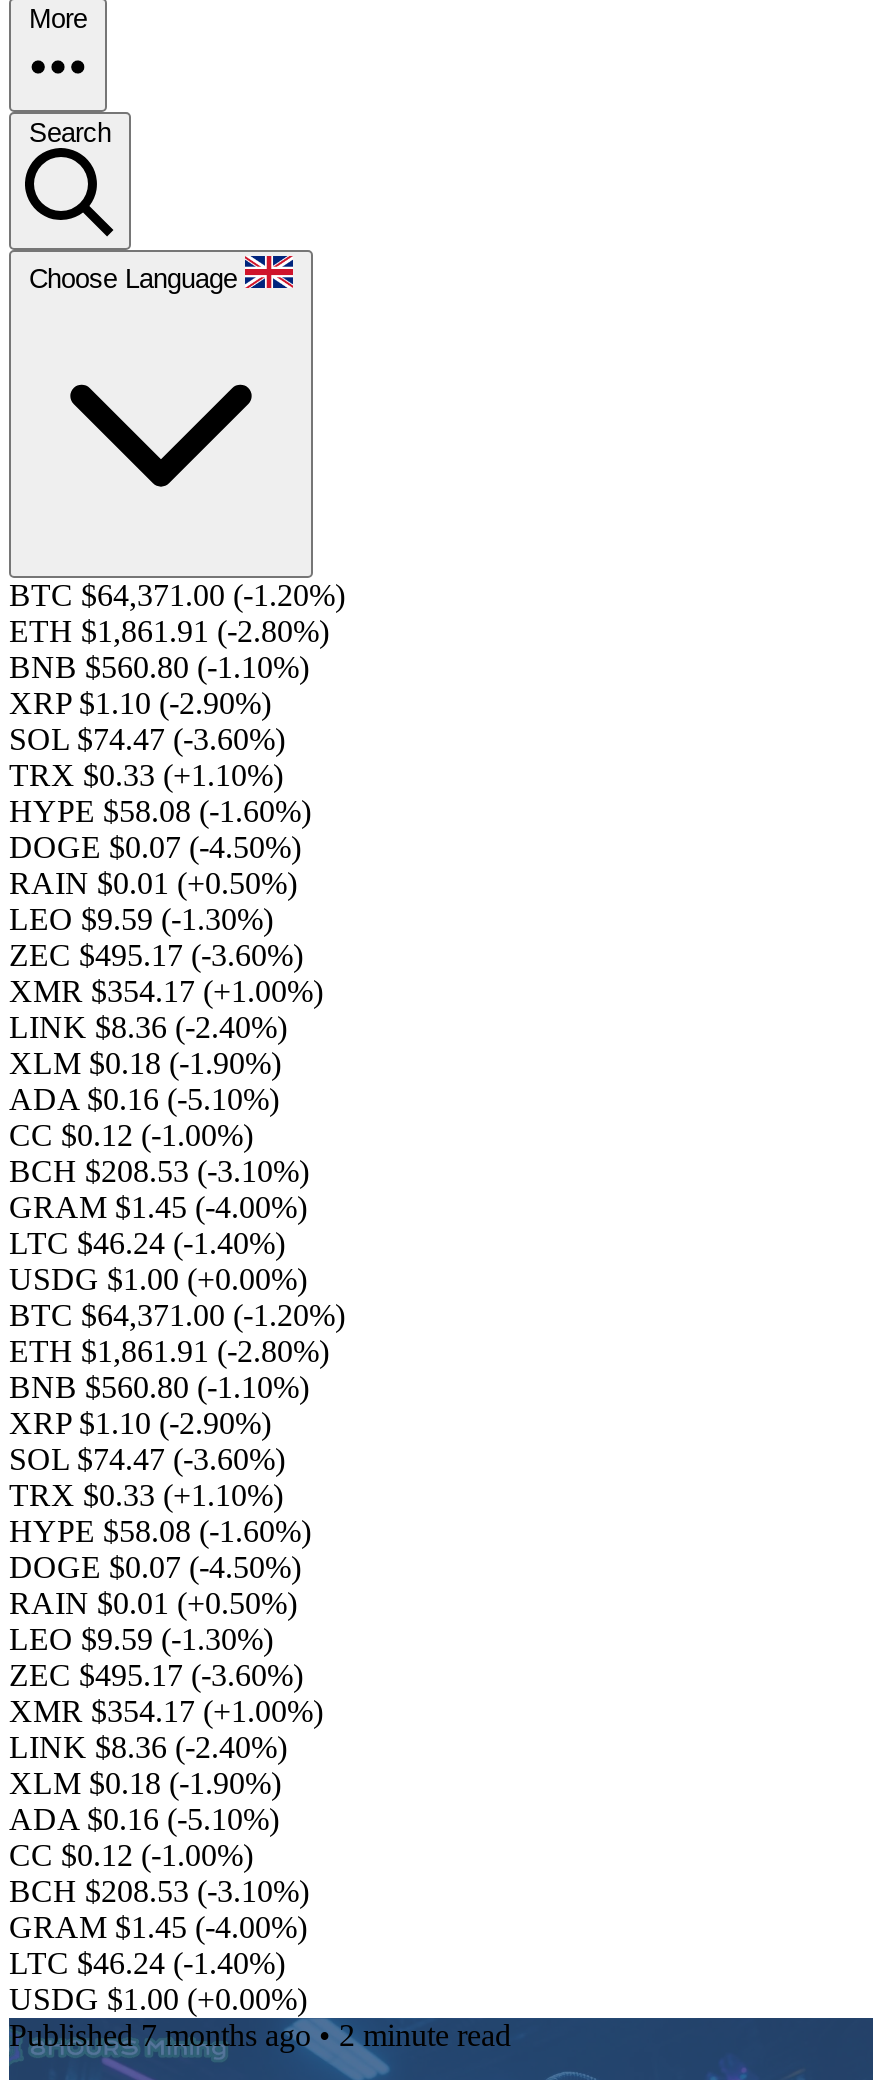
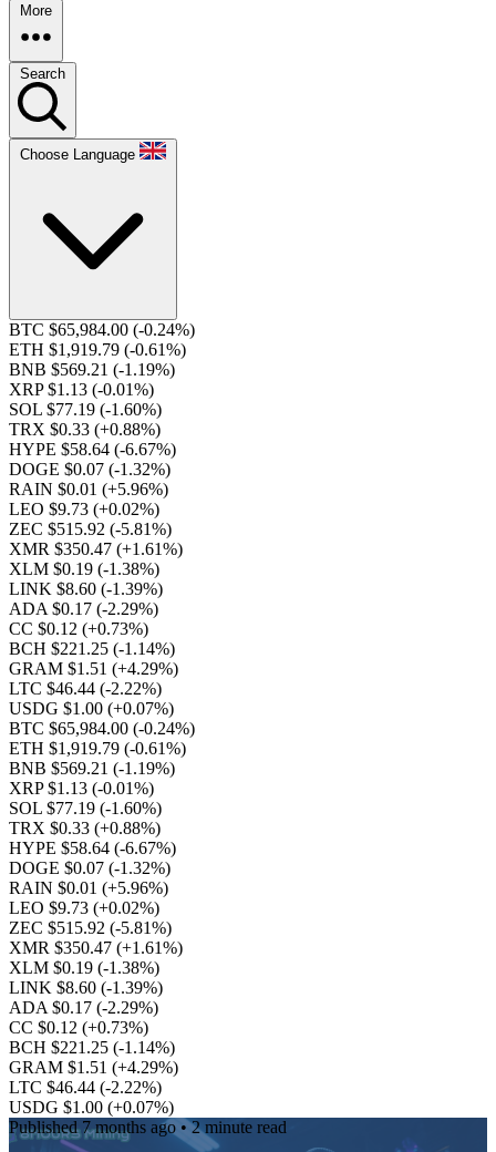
[9,578,345,2016] BTC $64,371.00(-1.20%) | ETH $1,861.91 (-2.80%) | BNB $560.80 (-1.10%) | XRP $1.10 (-2.90%) | SOL $74.47(-3.60%) | TRX $0.33 (+1.10%) | HYPE $58.08 (-1.60%) | DOGE $0.07 (-4.50%) | RAIN $0.01 (+0.50%) | LEO $9.59 (-1.30%) | ZEC $495.17 (-3.60%) | XMR $354.17(+1.00%) | LINK $8.36 (-2.40%) | XLM $0.18 (-1.90%) | ADA $0.16 (-5.10%) | CC $0.12 (-1.00%) | BCH $208.53 (-3.10%) | GRAM $1.45 (-4.00%) | LTC $46.24 (-1.40%) | USDG $1.00(+0.00%) | BTC $64,371.00 (-1.20%) | ETH $1,861.91 (-2.80%) | BNB $560.80 (-1.10%) | XRP $1.10 (-2.90%) | SOL $74.47(-3.60%) | TRX $0.33 (+1.10%) | HYPE $58.08 (-1.60%) | DOGE $0.07 (-4.50%) | RAIN $0.01 (+0.50%) | LEO $9.59 (-1.30%) | ZEC $495.17 (-3.60%) | XMR $354.17(+1.00%) | LINK $8.36 (-2.40%) | XLM $0.18 (-1.90%) | ADA $0.16 (-5.10%) | CC $0.12 (-1.00%) | BCH $208.53 (-3.10%) | GRAM $1.45 (-4.00%) | LTC $46.24 (-1.40%) | USDG $1.00(+0.00%) -> [9,320,195,1117] BTC $65,984.00(-0.24%) | ETH $1,919.79 (-0.61%) | BNB $569.21 (-1.19%) | XRP $1.13 (-0.01%) | SOL $77.19(-1.60%) | TRX $0.33 (+0.88%) | HYPE $58.64 (-6.67%) | DOGE $0.07 (-1.32%) | RAIN $0.01 (+5.96%) | LEO $9.73 (+0.02%) | ZEC $515.92 (-5.81%) | XMR $350.47(+1.61%) | XLM $0.19 (-1.38%) | LINK $8.60 (-1.39%) | ADA $0.17 (-2.29%) | CC $0.12 (+0.73%) | BCH $221.25 (-1.14%) | GRAM $1.51 (+4.29%) | LTC $46.44 (-2.22%) | USDG $1.00(+0.07%) | BTC $65,984.00 (-0.24%) | ETH $1,919.79 (-0.61%) | BNB $569.21 (-1.19%) | XRP $1.13 (-0.01%) | SOL $77.19(-1.60%) | TRX $0.33 (+0.88%) | HYPE $58.64 (-6.67%) | DOGE $0.07 (-1.32%) | RAIN $0.01 (+5.96%) | LEO $9.73 (+0.02%) | ZEC $515.92 (-5.81%) | XMR $350.47(+1.61%) | XLM $0.19 (-1.38%) | LINK $8.60 (-1.39%) | ADA $0.17 (-2.29%) | CC $0.12 (+0.73%) | BCH $221.25 (-1.14%) | GRAM $1.51 (+4.29%) | LTC $46.44 (-2.22%) | USDG $1.00(+0.07%)

